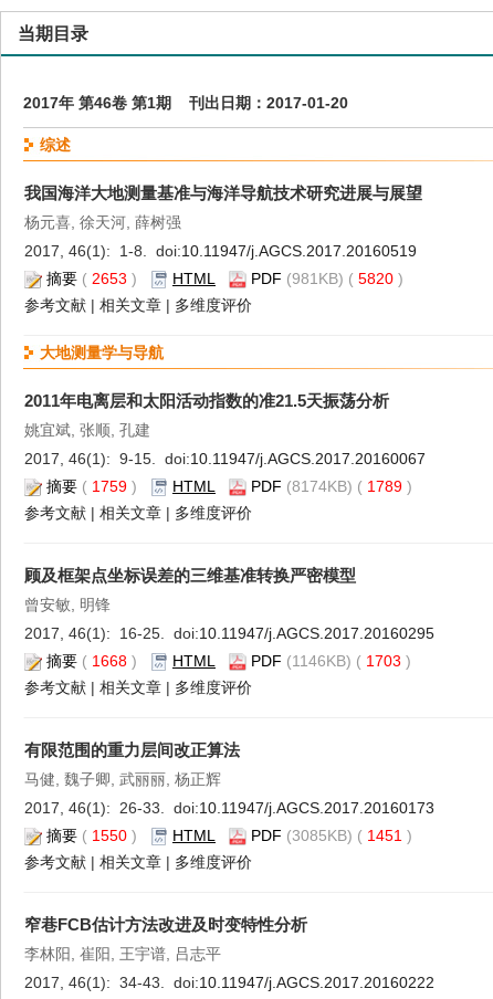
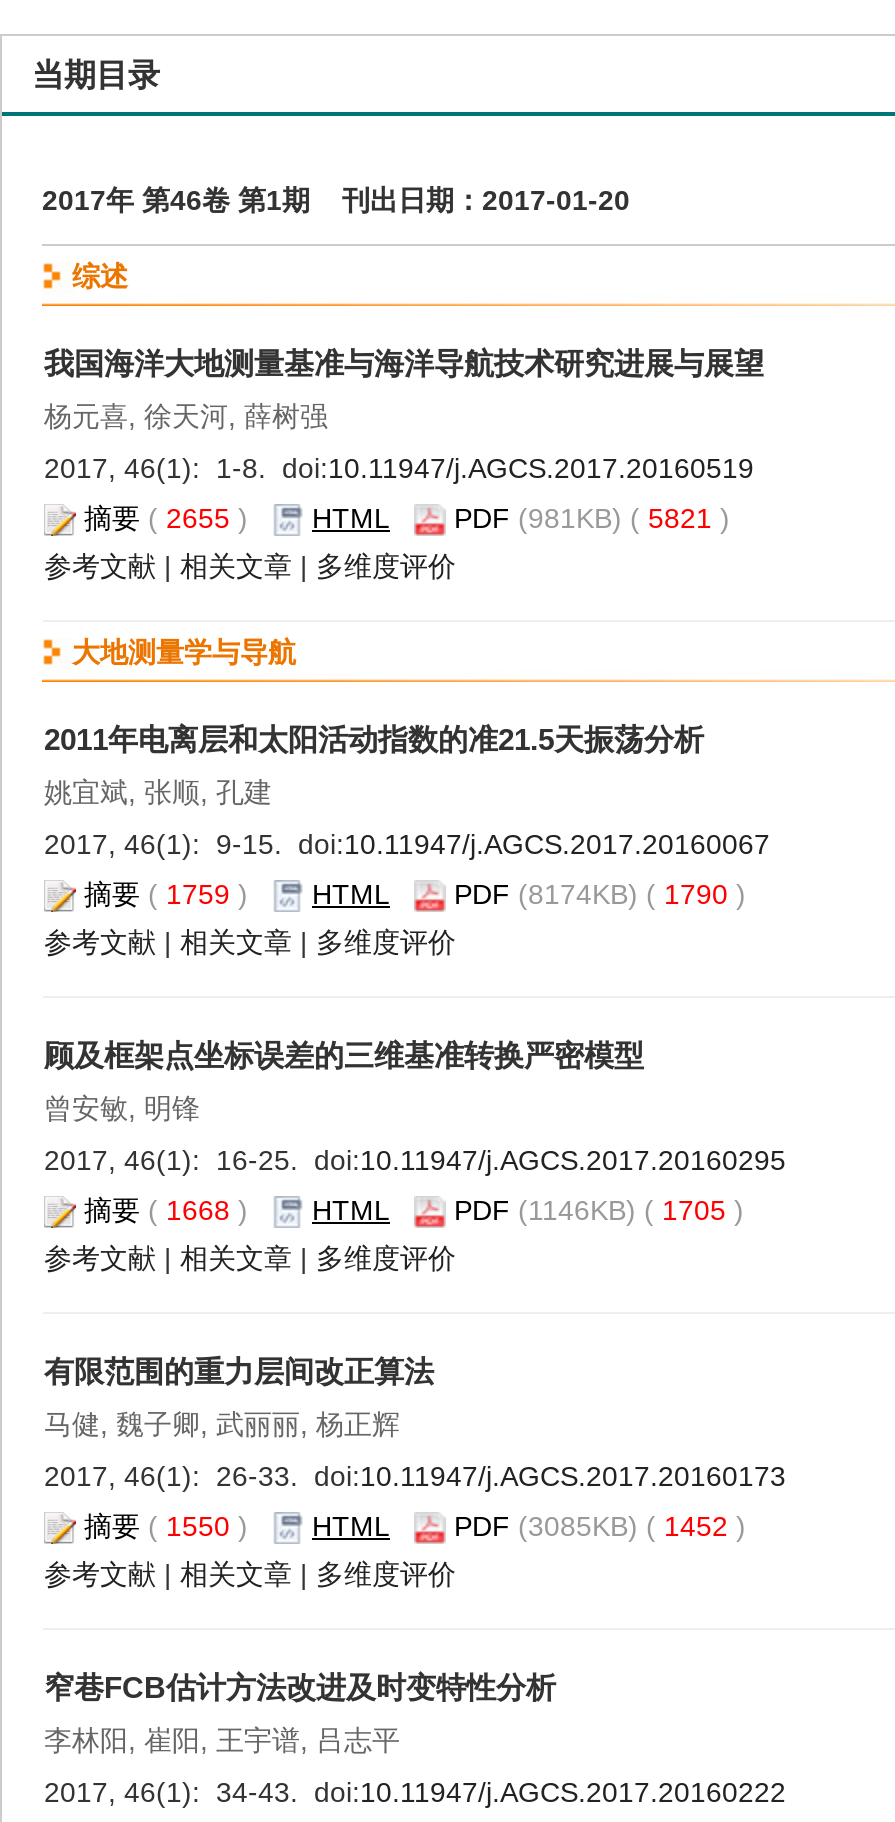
[46,270,150,287] 摘要(2653) -> [84,502,272,534] 摘要(2655)
[251,270,412,287] PDF (981KB) ( 5820) -> [454,502,746,534] PDF (981KB) ( 5821)
[46,477,421,495] 摘要(1759) HTML PDF (8174KB) ( 1789) -> [84,878,762,910] 摘要(1759) HTML PDF (8174KB) ( 1790)
[46,652,420,670] 摘要(1668) HTML PDF (1146KB) ( 1703) -> [84,1194,760,1226] 摘要(1668) HTML PDF (1146KB) ( 1705)
[46,827,421,844] 摘要(1550) HTML PDF (3085KB) ( 1451) -> [84,1510,762,1542] 摘要(1550) HTML PDF (3085KB) ( 1452)

